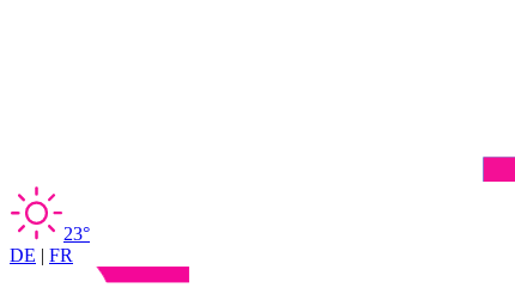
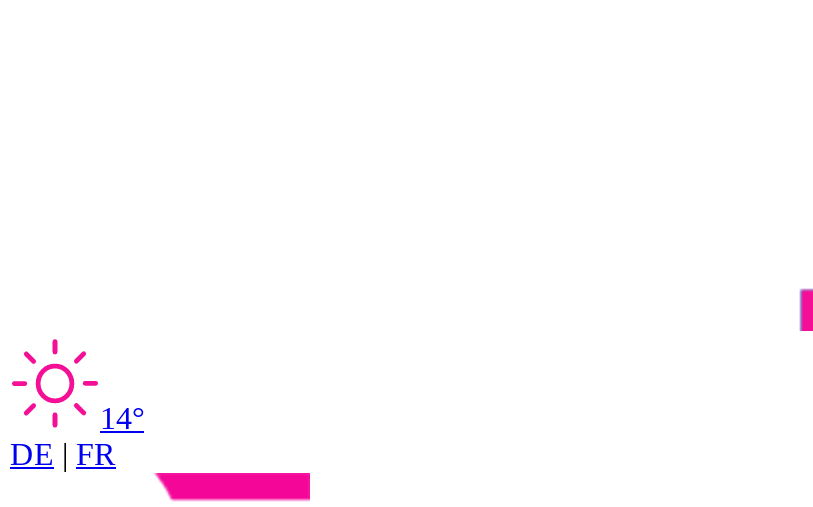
[63,223,90,244] 23° -> [100,401,144,435] 14°

